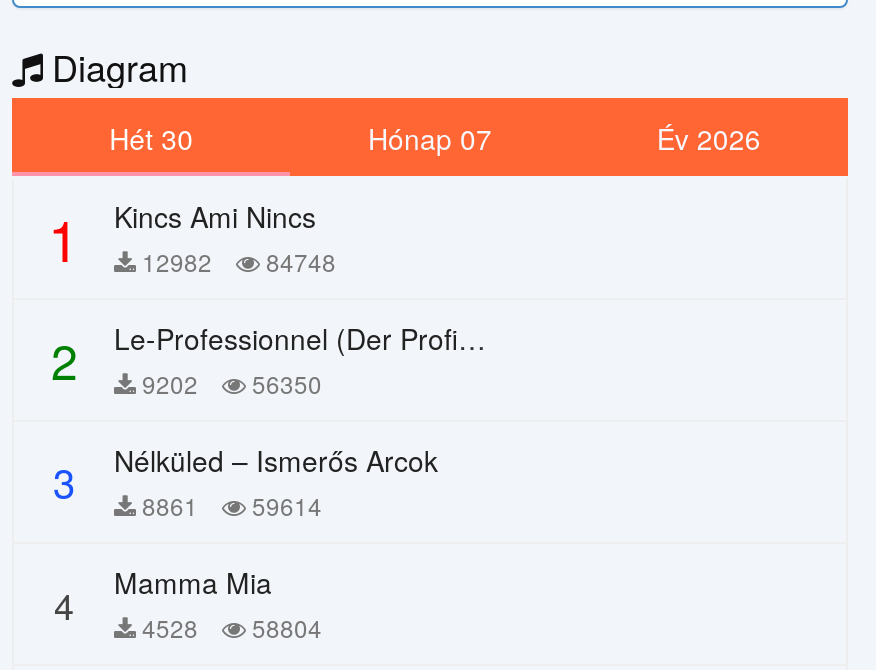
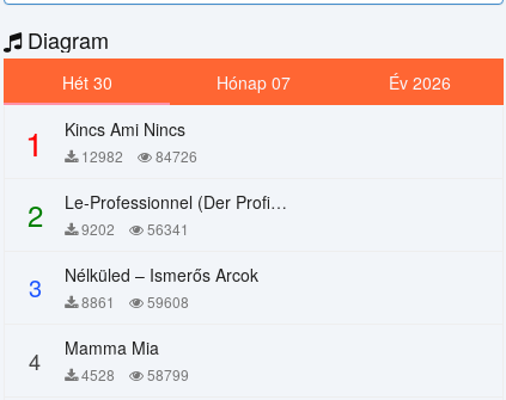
[48,196,336,278] 1 Kincs Ami Nincs 12982 84748 -> [25,117,197,166] 1 Kincs Ami Nincs 12982 84726
[51,324,322,400] 2 9202 56350 -> [27,193,189,239] 2 9202 56341
[53,440,438,522] 3 Nélküled – Ismerős Arcok 8861 59614 -> [28,263,258,312] 3 Nélküled – Ismerős Arcok 8861 59608
[54,562,322,644] 4 Mamma Mia 4528 58804 -> [29,336,189,384] 4 Mamma Mia 4528 58799

